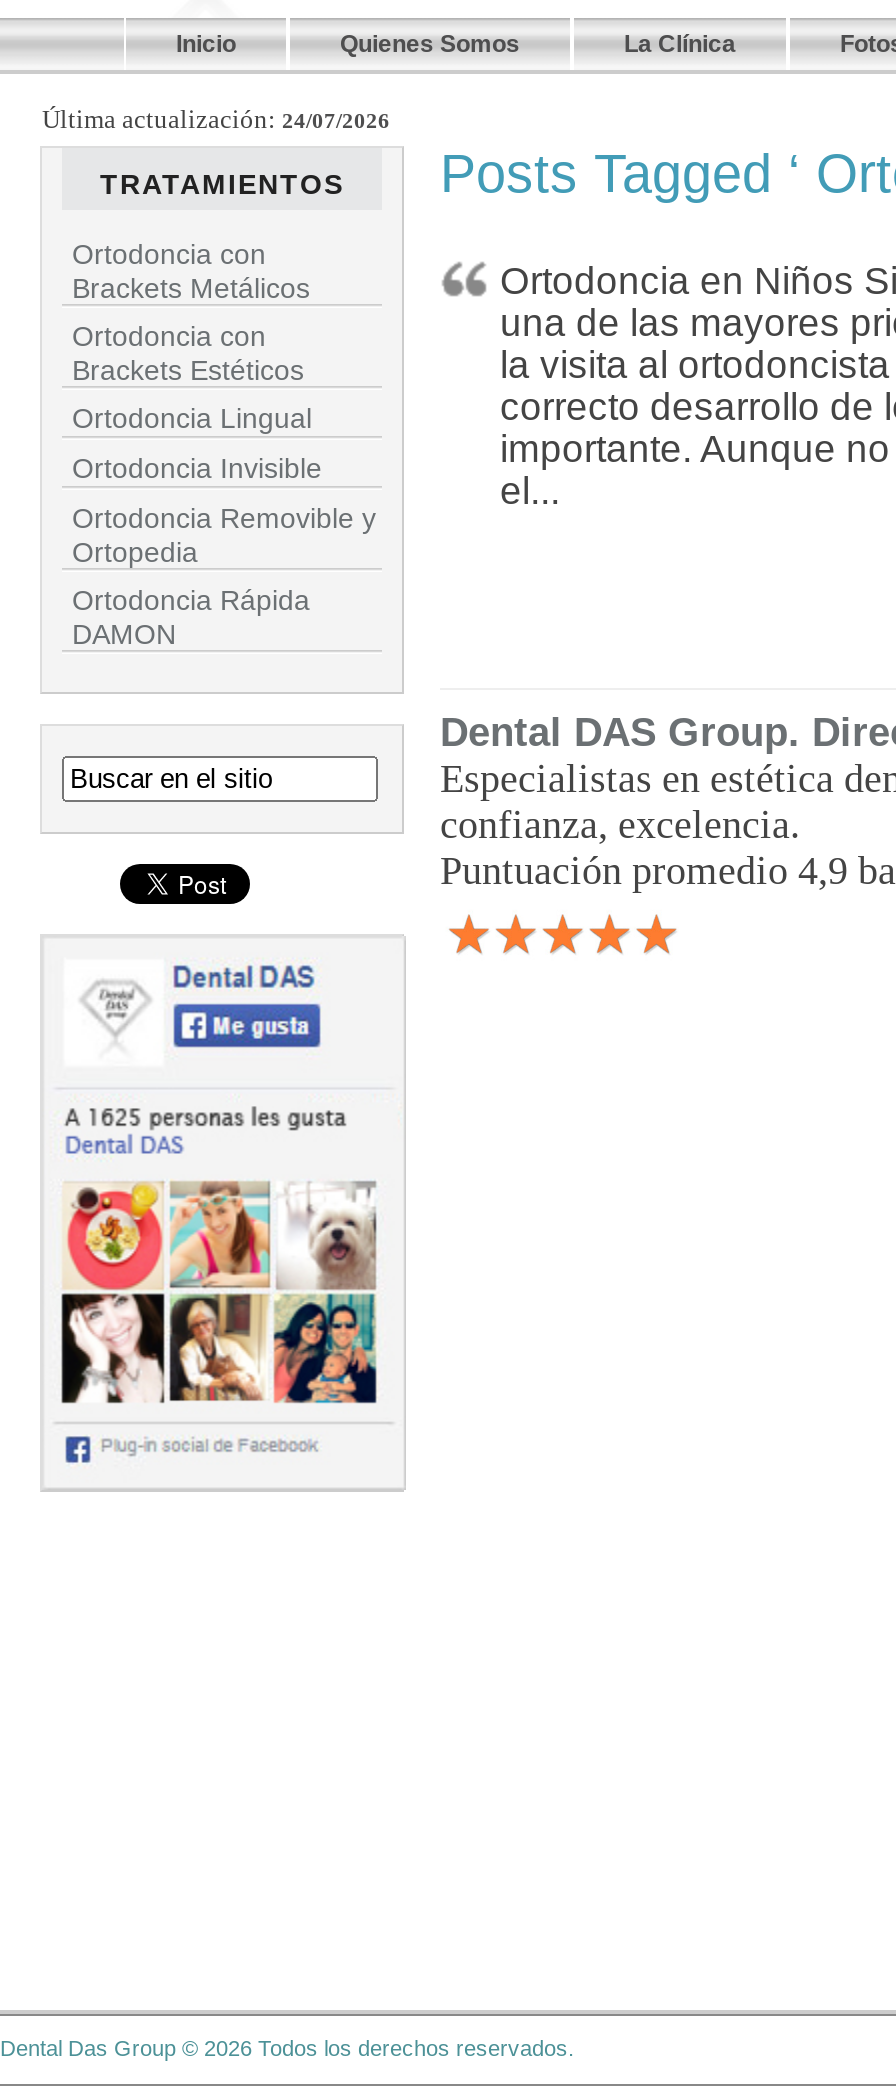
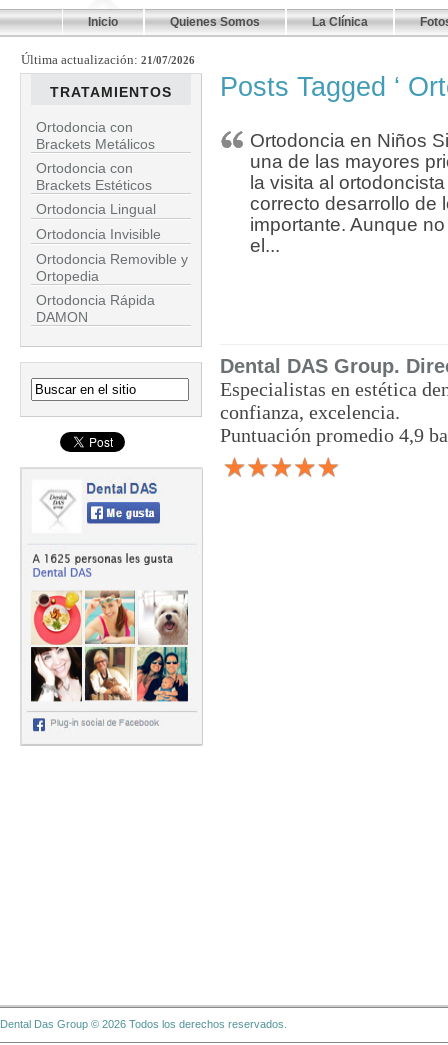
[42,104,390,134] Última actualización: 24/07/2026 -> [21,52,195,67] Última actualización: 21/07/2026

